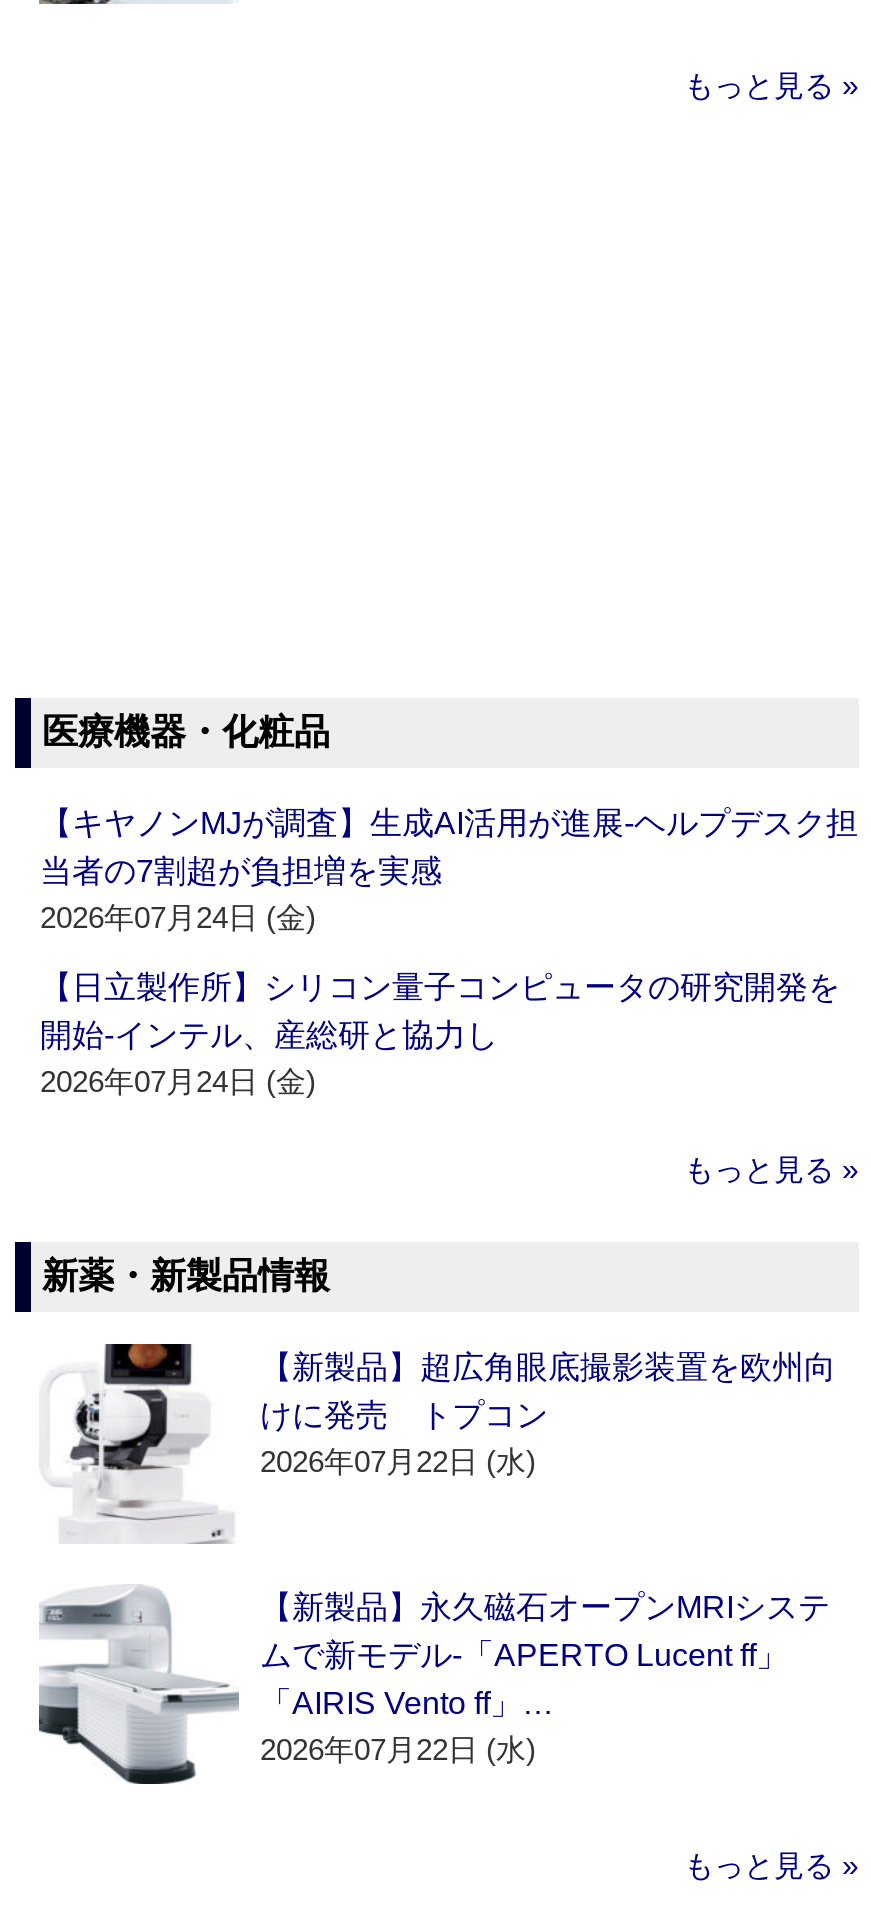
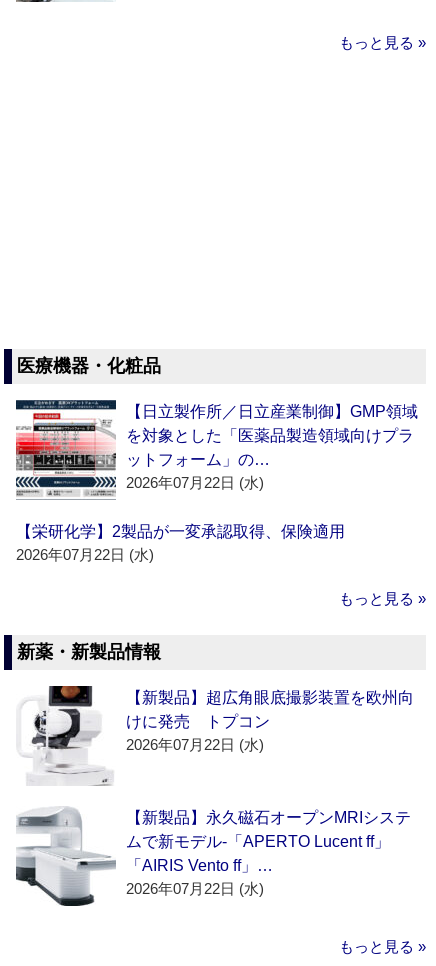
[40,807,858,935] 【キヤノンMJが調査】生成AI活用が進展‐ヘルプデスク担 | 当者の7割超が負担増を実感 | 2026年07月24日 (金) -> [126,403,418,491] 【日立製作所／日立産業制御】GMP領域 | を対象とした「医薬品製造領域向けプラ | ットフォーム」の… | 2026年07月22日 (水)
[40,971,840,1099] 【日立製作所】シリコン量子コンピュータの研究開発を | 開始‐インテル、産総研と協力し | 2026年07月24日 (金) -> [16,523,345,563] 【栄研化学】2製品が一変承認取得、保険適用 | 2026年07月22日 (水)

